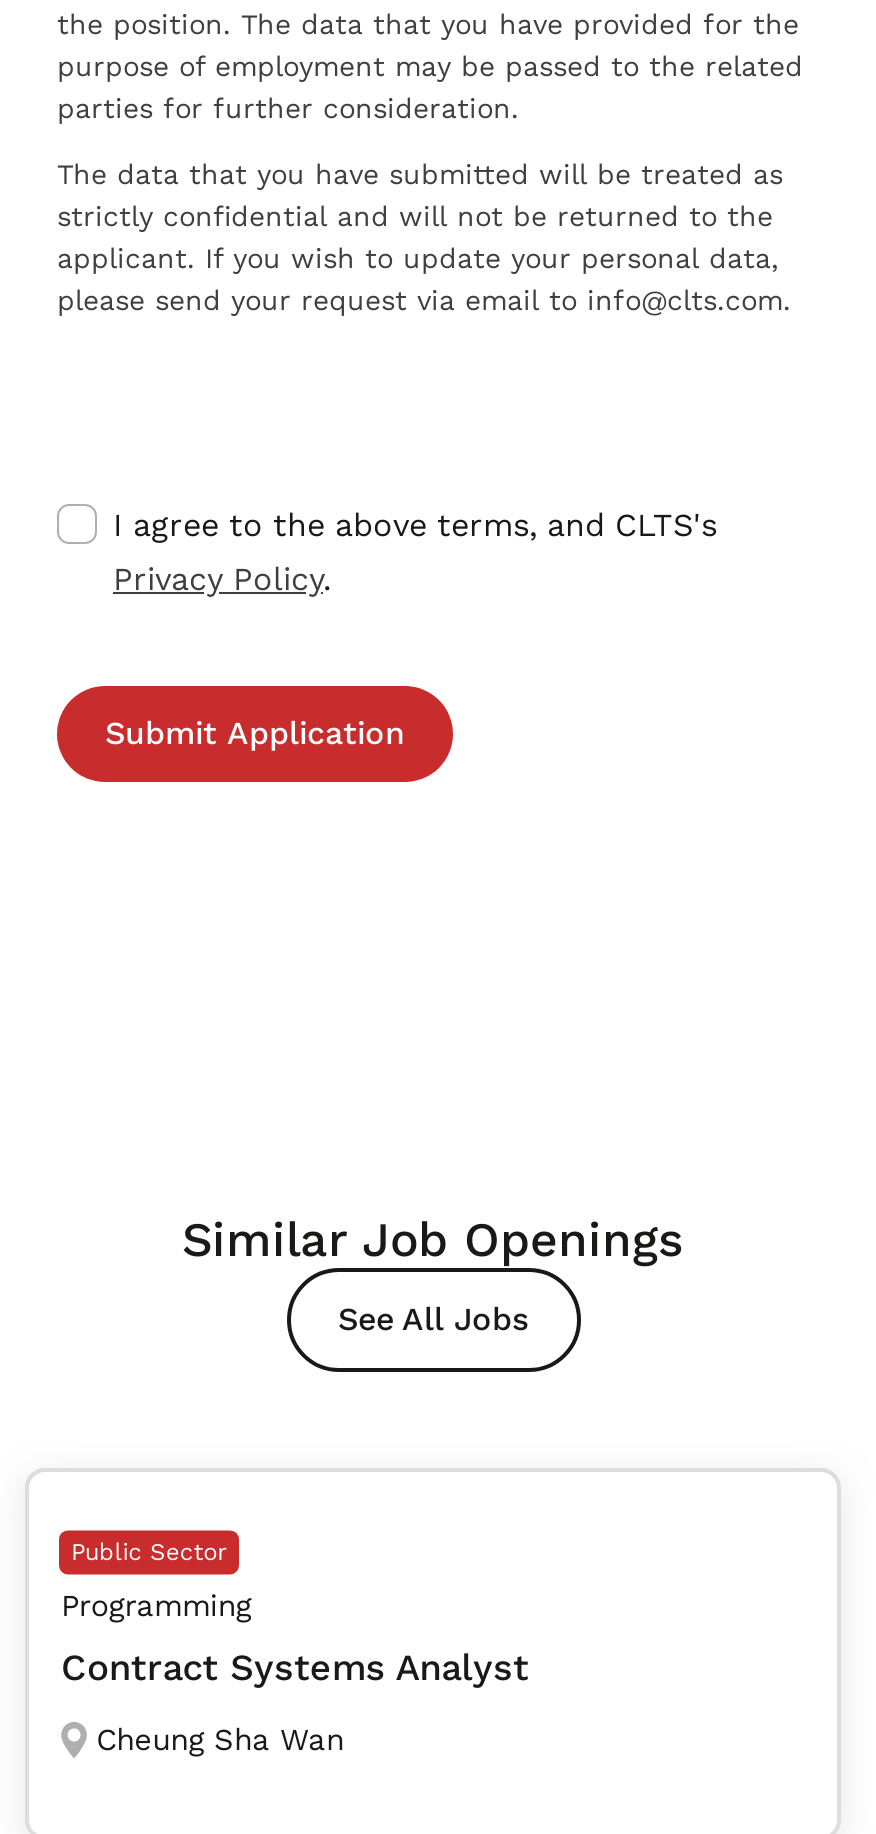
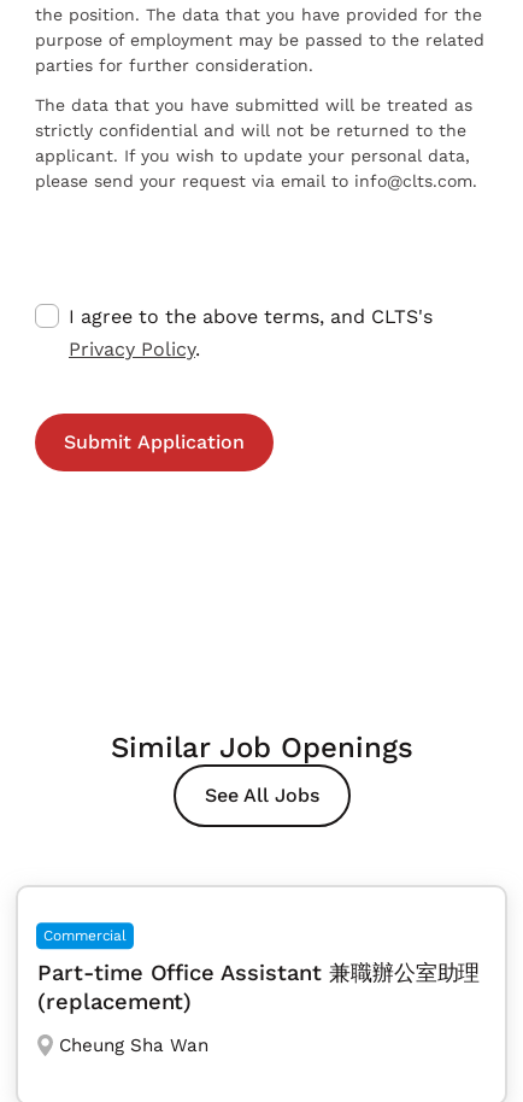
[61,1539,529,1689] Public Sector | Programming | Contract Systems Analyst -> [37,928,480,1014] Commercial | Part-time Office Assistant 兼職辦公室助理 | (replacement)

